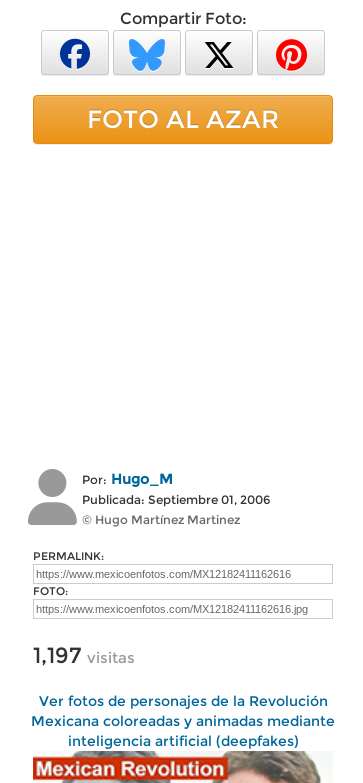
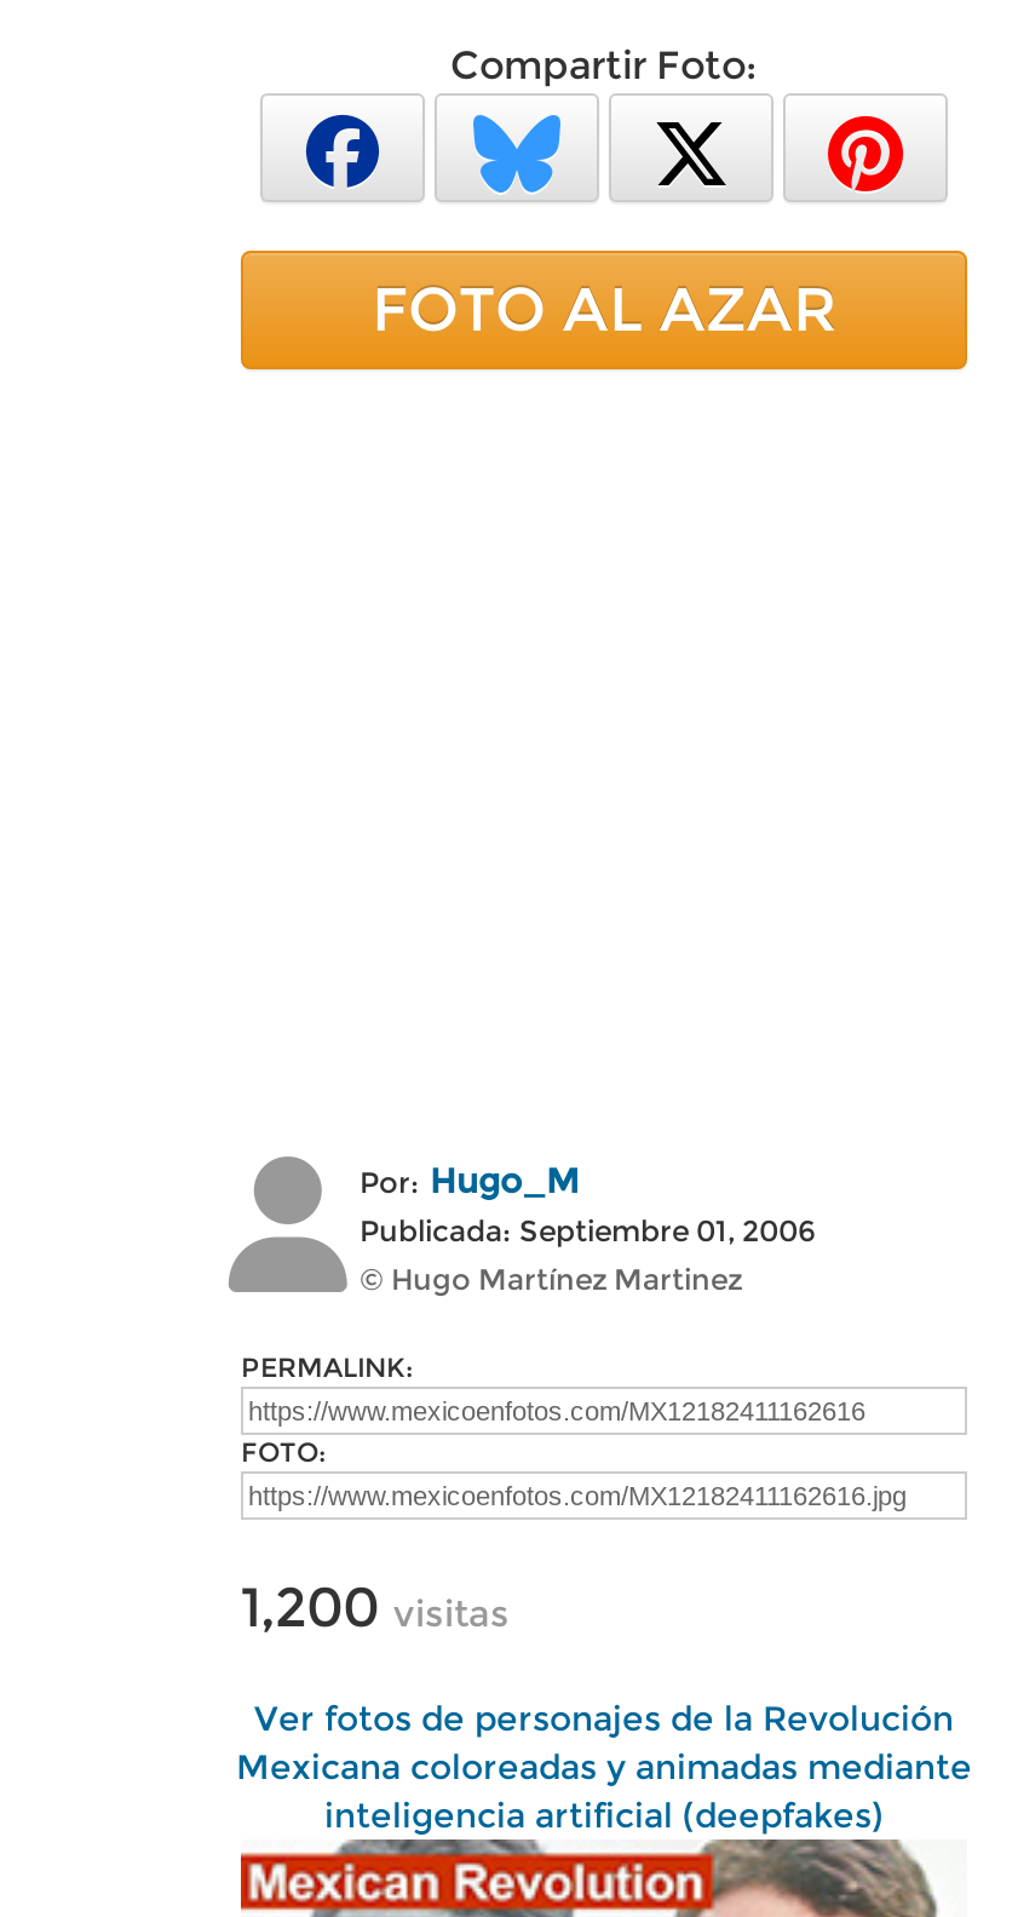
[33,641,135,669] 1,197 visitas -> [241,1573,510,1641] 1,200 visitas

